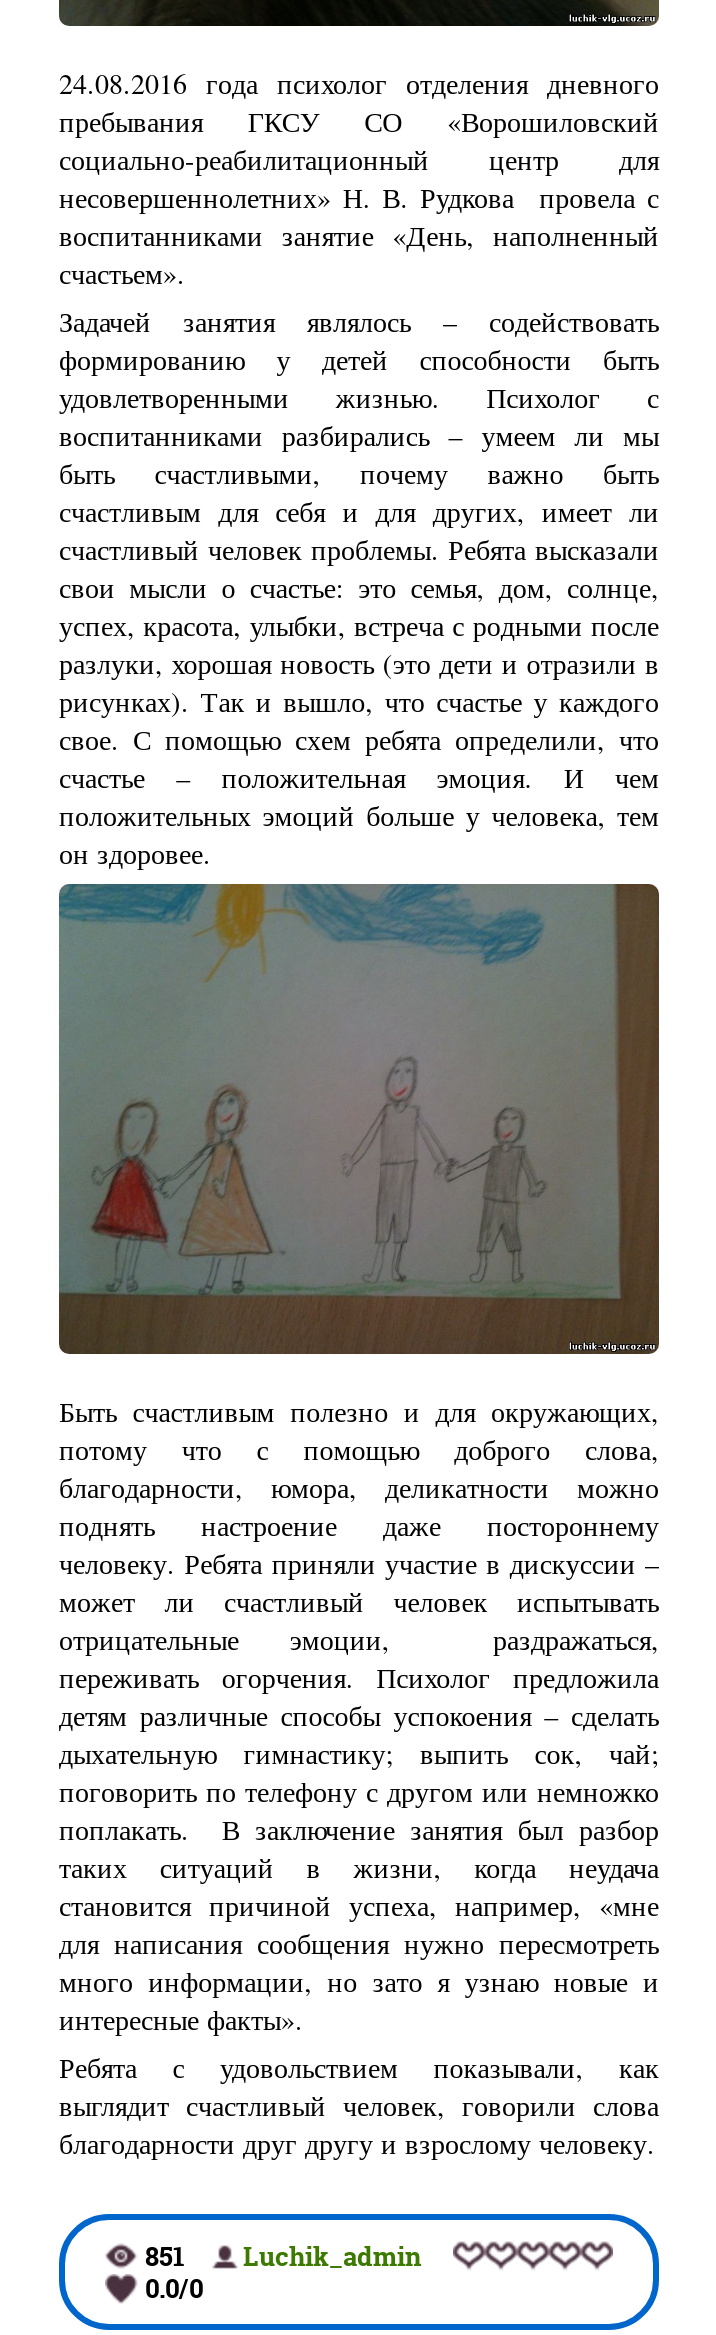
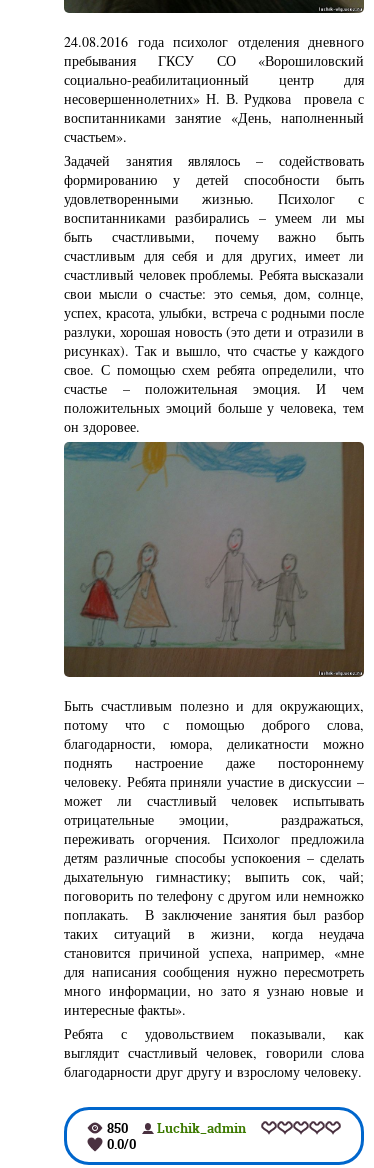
[145,2237,421,2273] 851 Luchik_admin -> [107,1119,246,1137] 850 Luchik_admin

